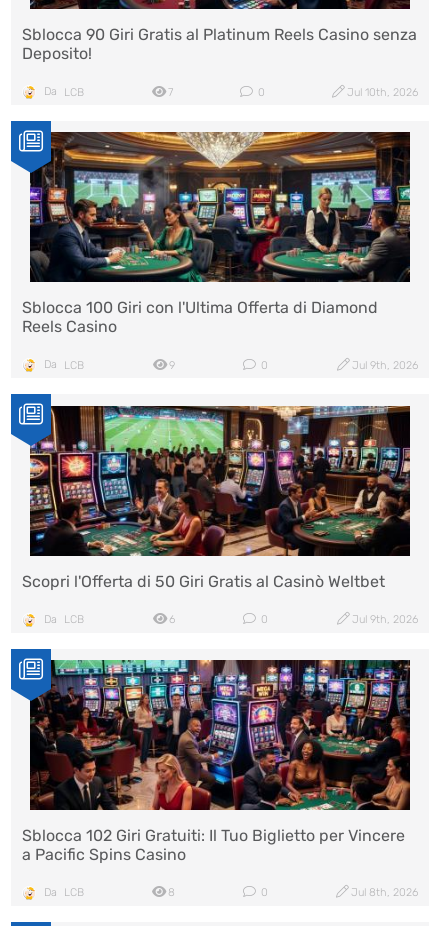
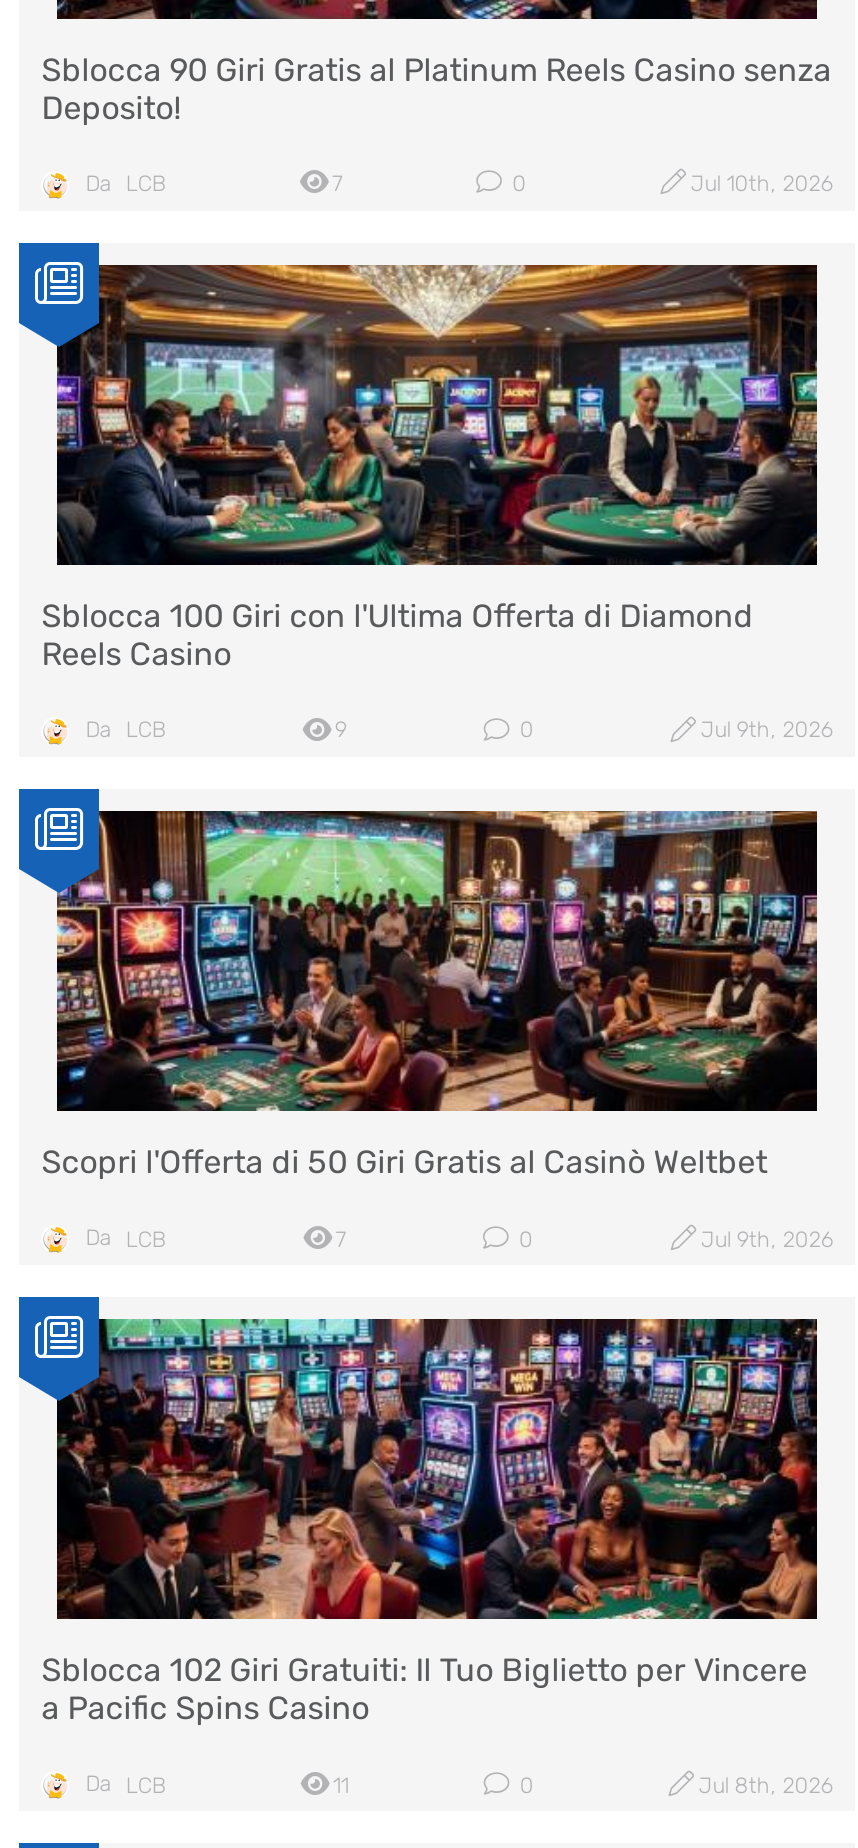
[169,613,175,626] 6 -> [335,1226,345,1252] 7
[168,886,175,899] 8 -> [333,1773,349,1799] 11

